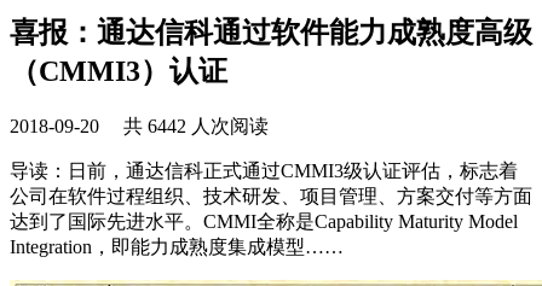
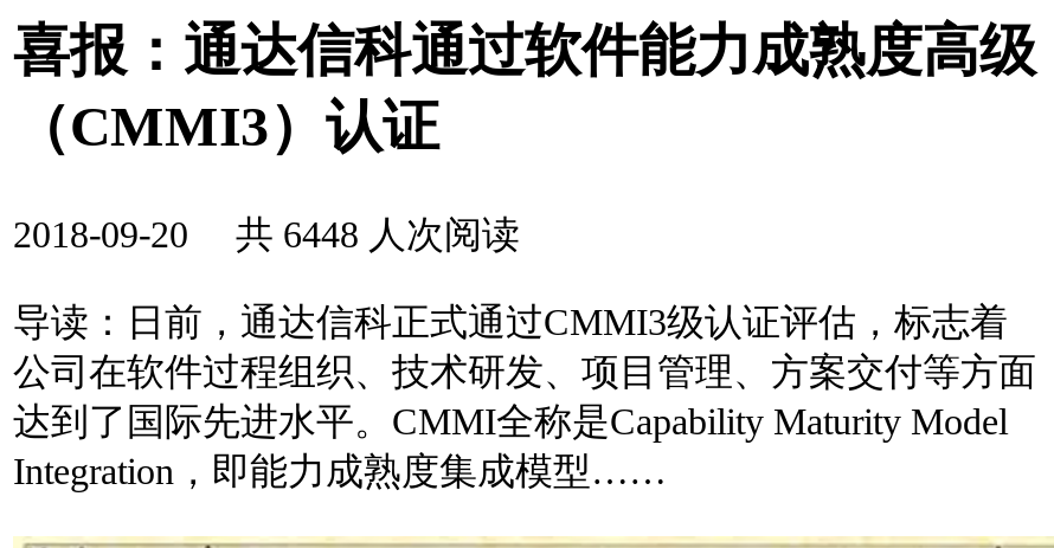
[10,116,269,136] 2018-09-20 共 6442 人次阅读 -> [13,214,520,254] 2018-09-20 共 6448 人次阅读

